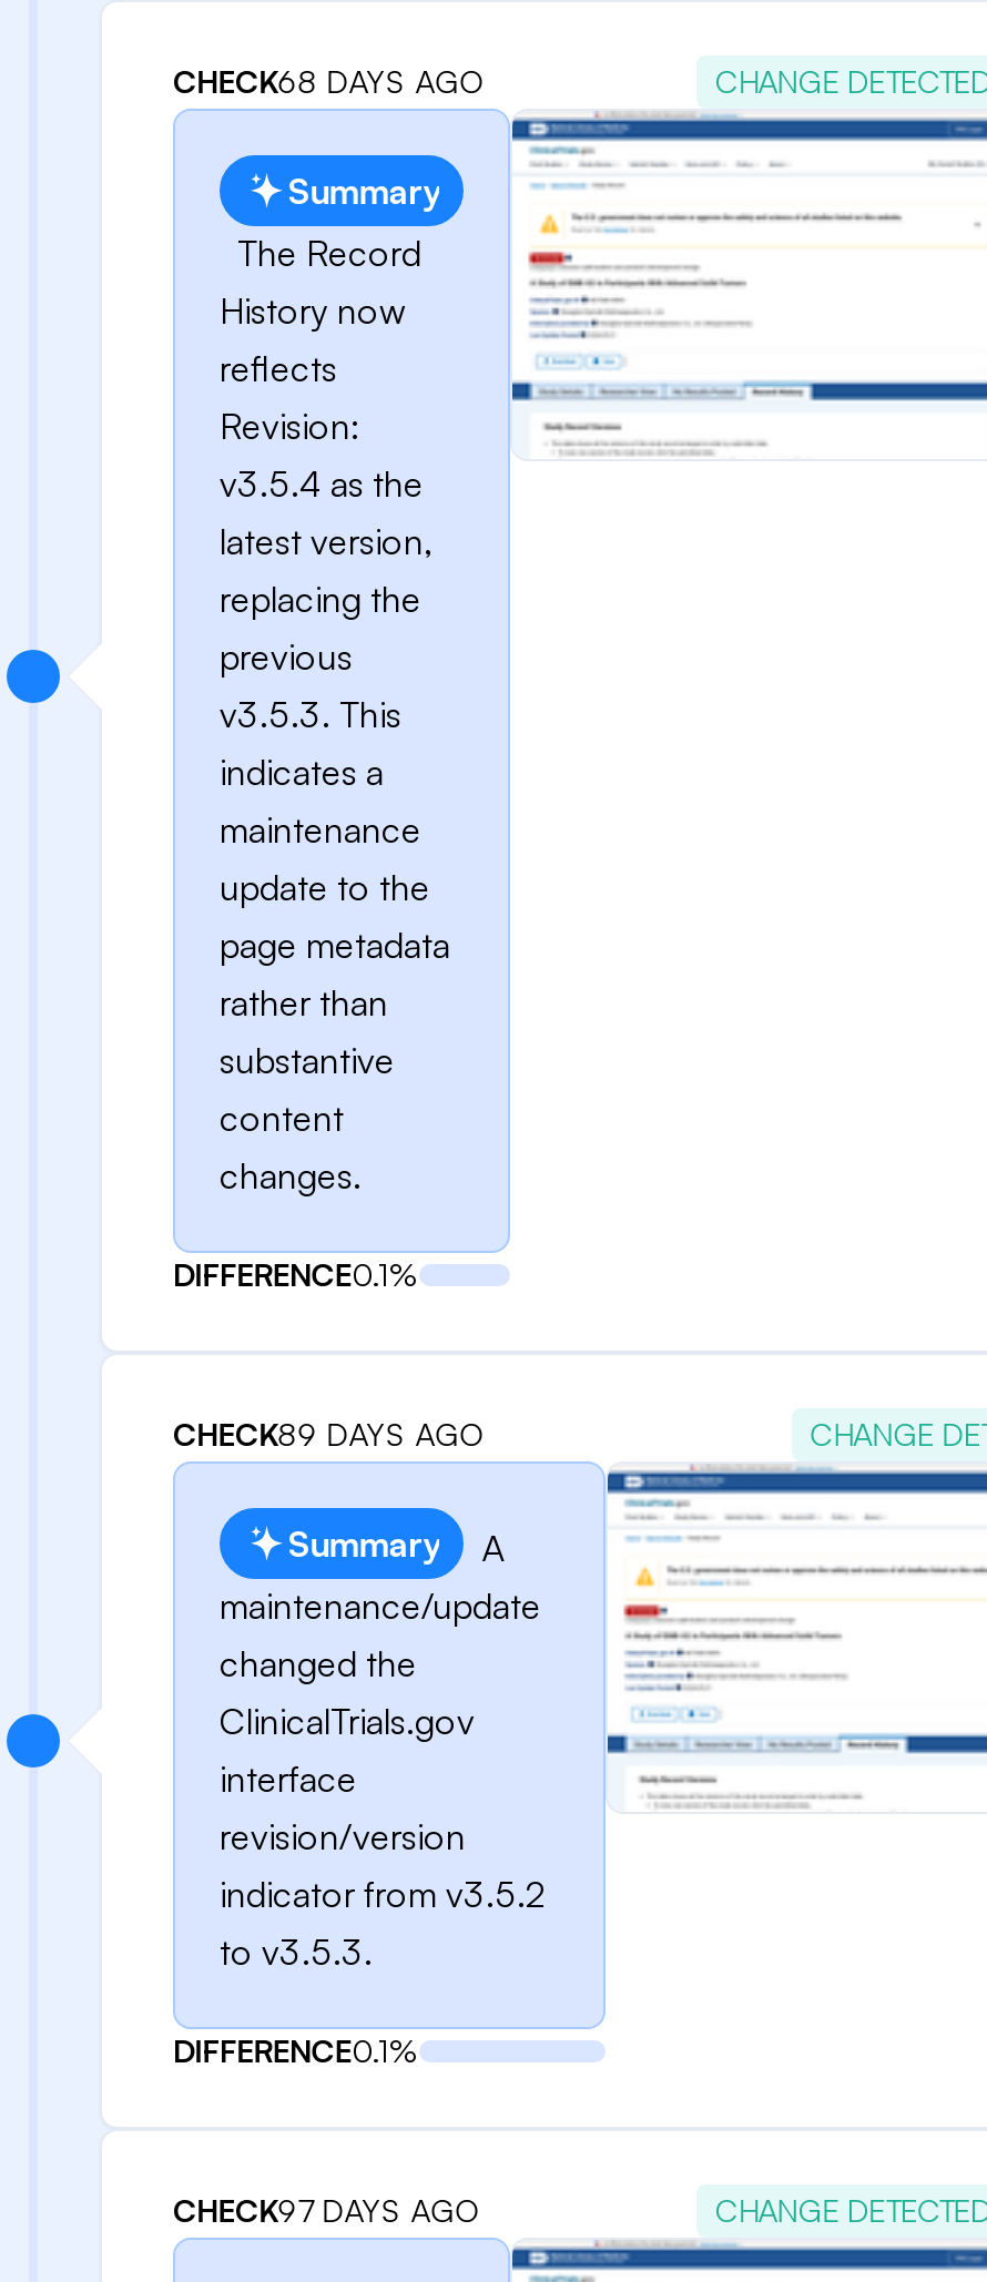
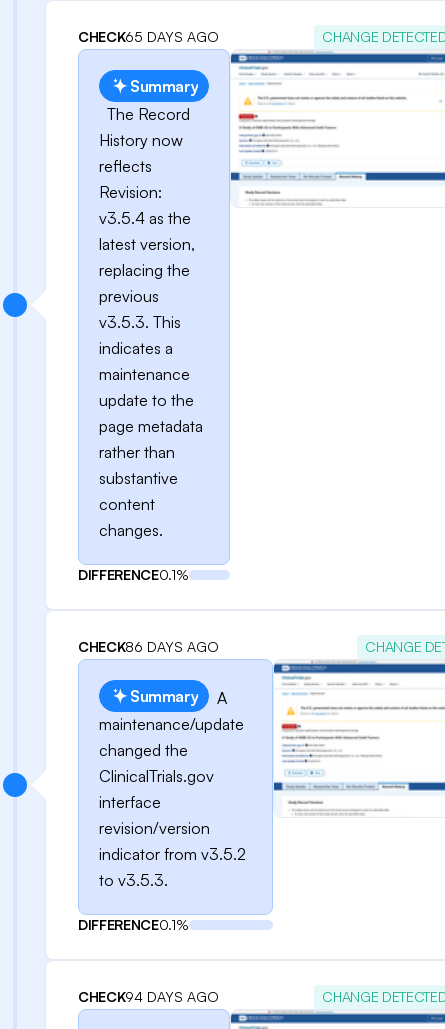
[173,62,486,100] CHECK68 DAYS AGO -> [78,28,219,45] CHECK65 DAYS AGO
[173,1415,486,1453] CHECK89 DAYS AGO -> [78,638,219,655] CHECK86 DAYS AGO
[173,2191,482,2229] CHECK97 DAYS AGO -> [78,988,219,1005] CHECK94 DAYS AGO

